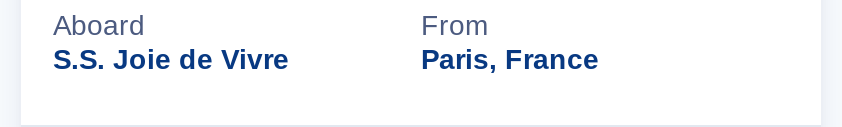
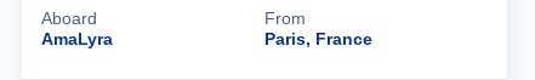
[53,43,289,75] S.S. Joie de Vivre -> [41,29,113,48] AmaLyra

